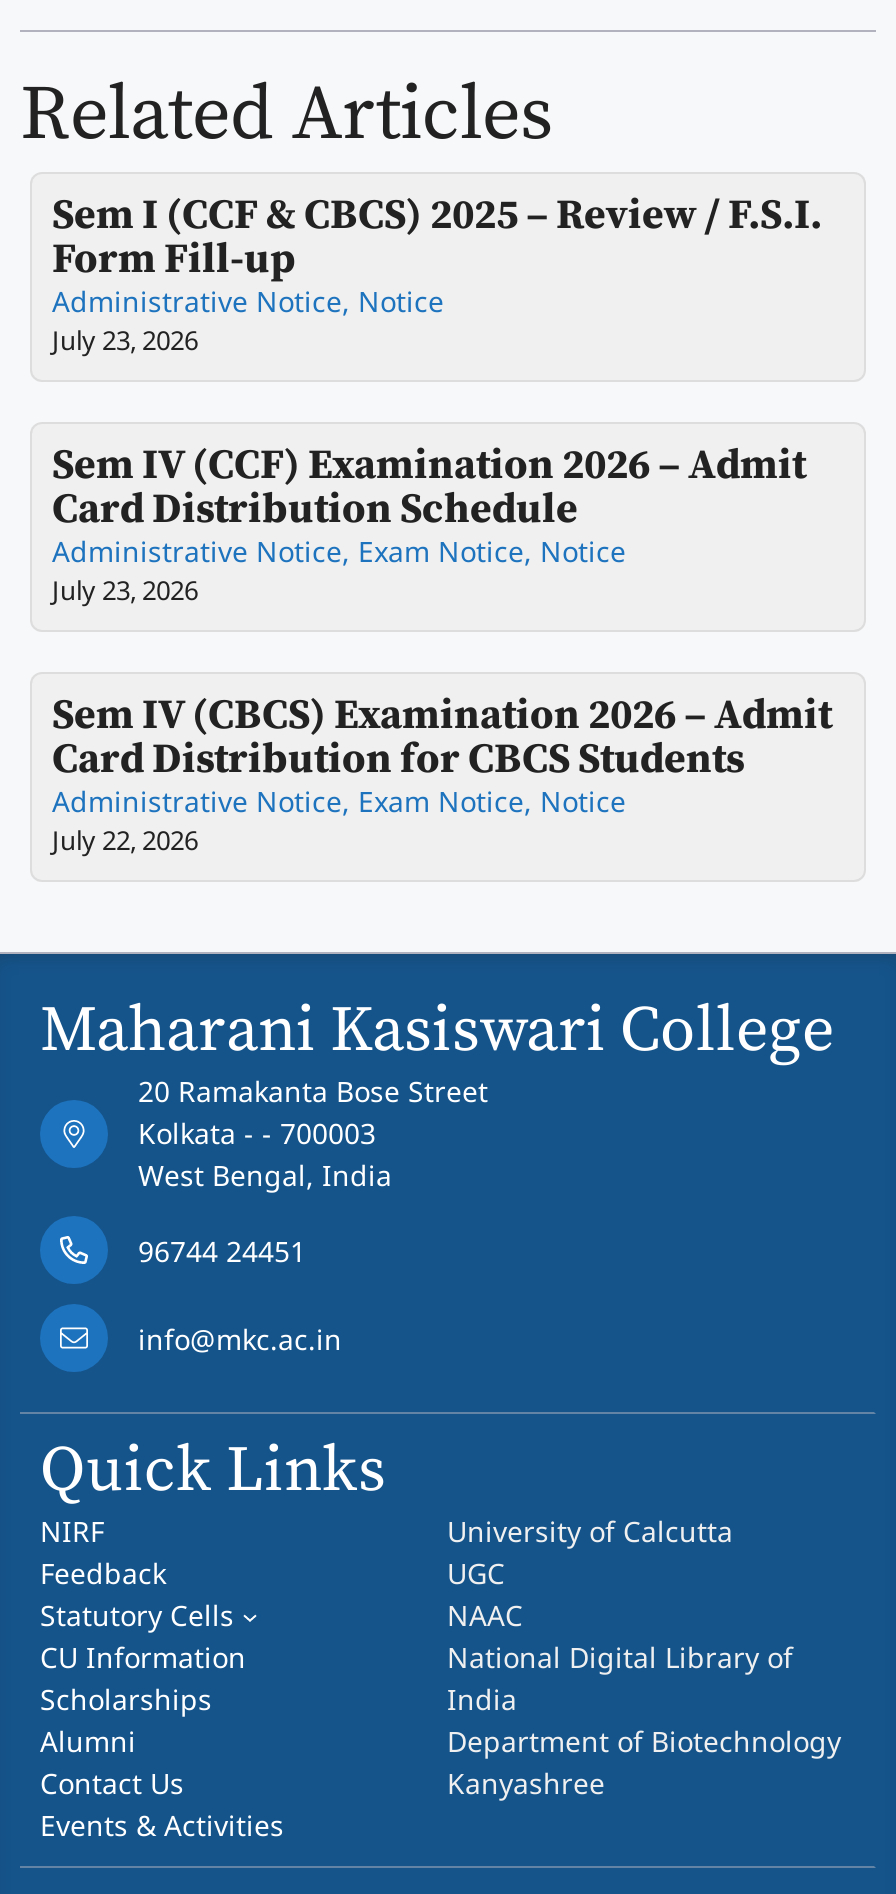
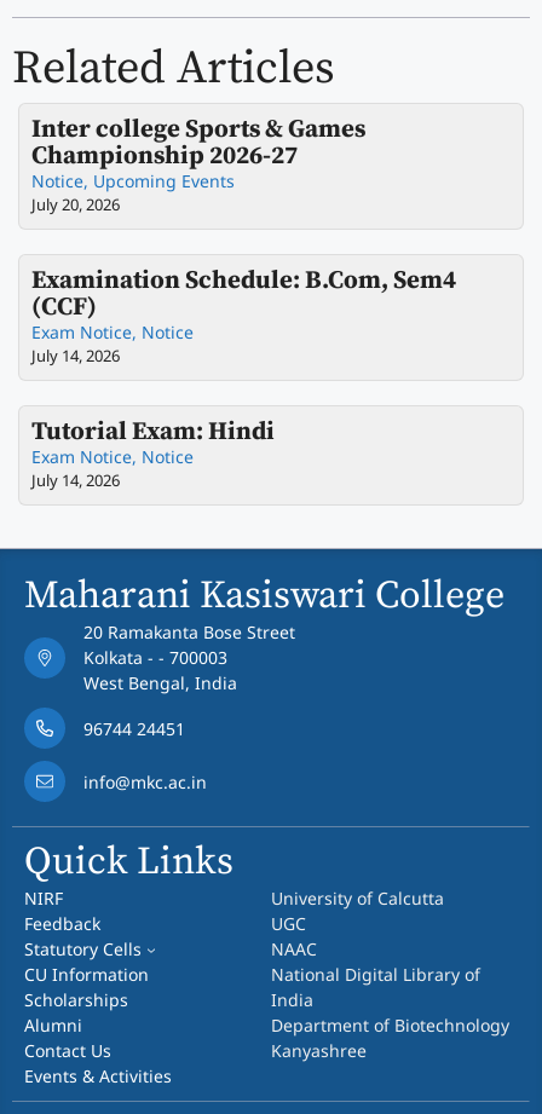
[52,191,822,359] Sem I (CCF & CBCS) 2025 – Review / F.S.I. | Form Fill-up | Administrative Notice, Notice | July 23, 2026 -> [31,114,365,216] Inter college Sports & Games | Championship 2026-27 | Notice, Upcoming Events | July 20, 2026
[52,441,806,609] Sem IV (CCF) Examination 2026 – Admit | Card Distribution Schedule | Administrative Notice, Exam Notice, Notice | July 23, 2026 -> [31,265,456,367] Examination Schedule: B.Com, Sem4 | (CCF) | Exam Notice, Notice | July 14, 2026
[52,691,832,859] Sem IV (CBCS) Examination 2026 – Admit | Card Distribution for CBCS Students | Administrative Notice, Exam Notice, Notice | July 22, 2026 -> [31,416,275,491] Tutorial Exam: Hindi | Exam Notice, Notice | July 14, 2026

